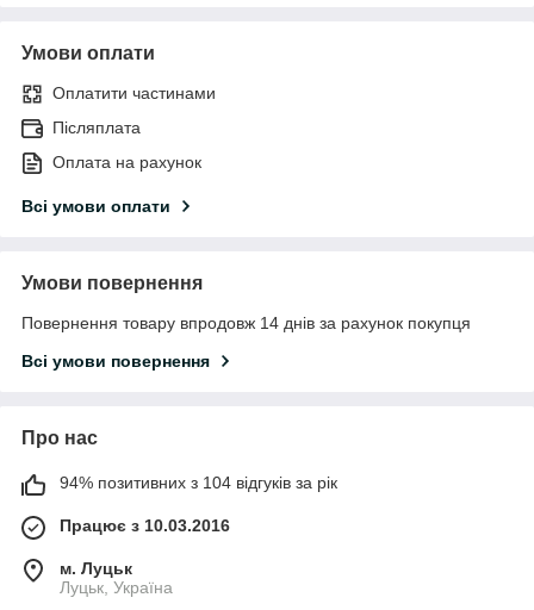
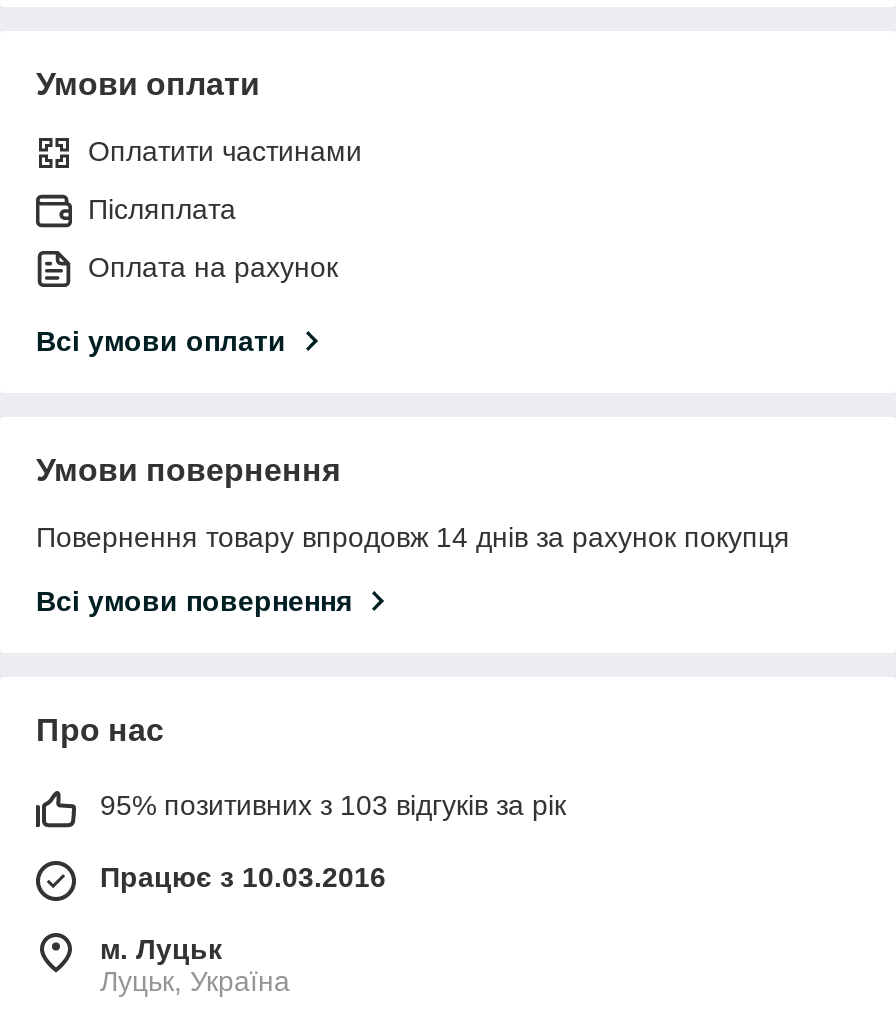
[60,473,337,492] 94% позитивних з 104 відгуків за рік -> [100,789,566,821] 95% позитивних з 103 відгуків за рік

